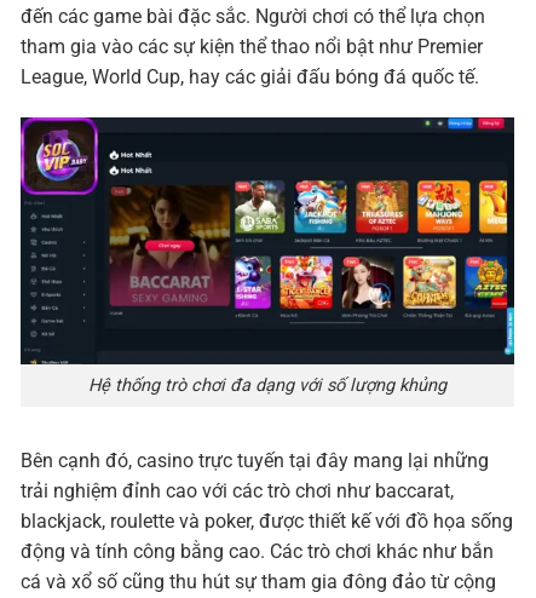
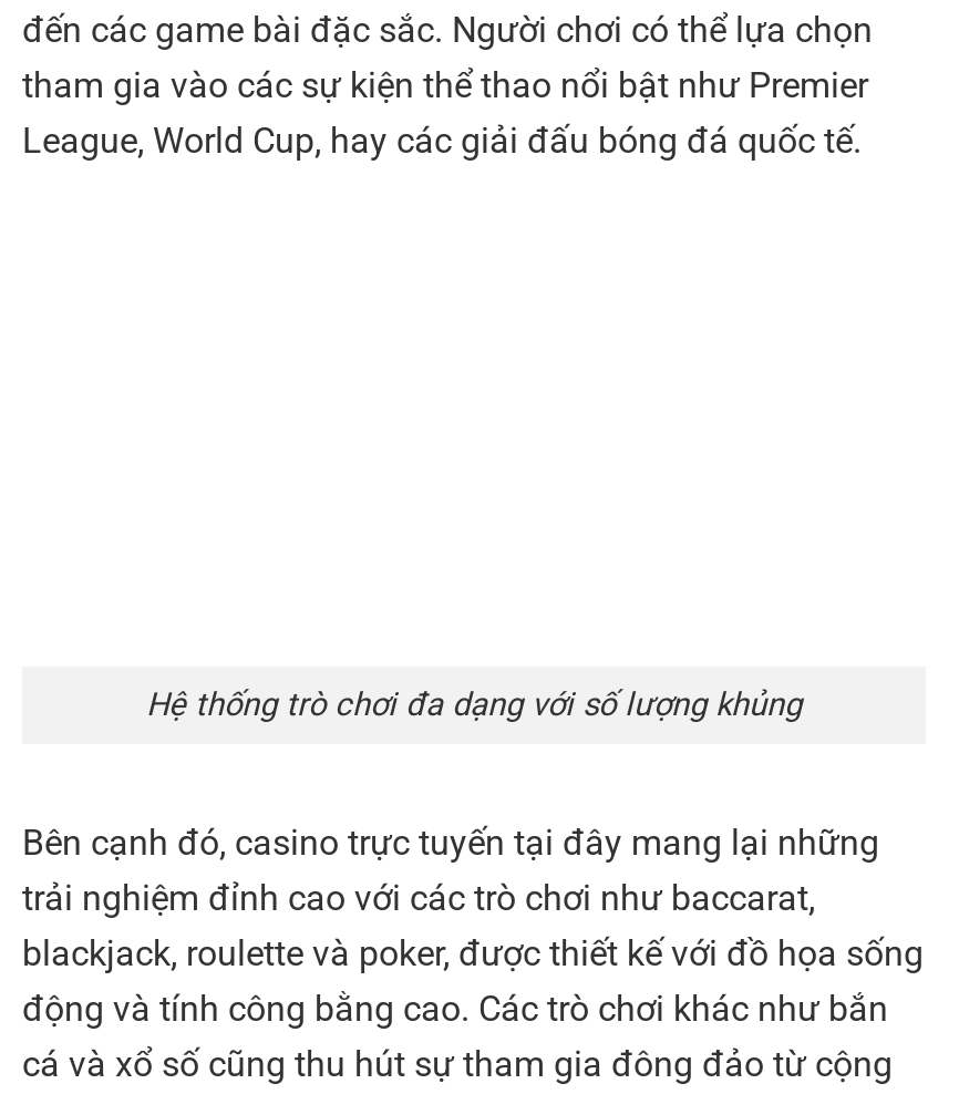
[19,116,515,366] [image] -> none

